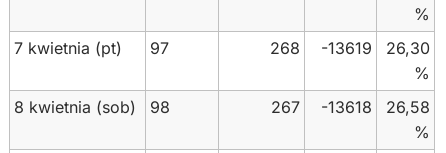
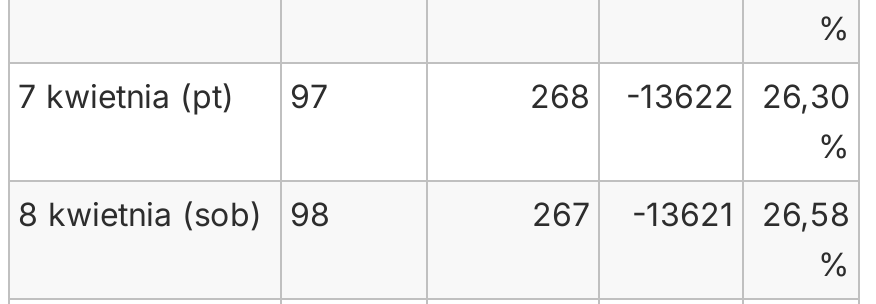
[270,38,430,58] 268 -13619 26,30 -> [530,76,850,116] 268 -13622 26,30
[271,97,430,117] 267 -13618 26,58 -> [532,194,850,234] 267 -13621 26,58

